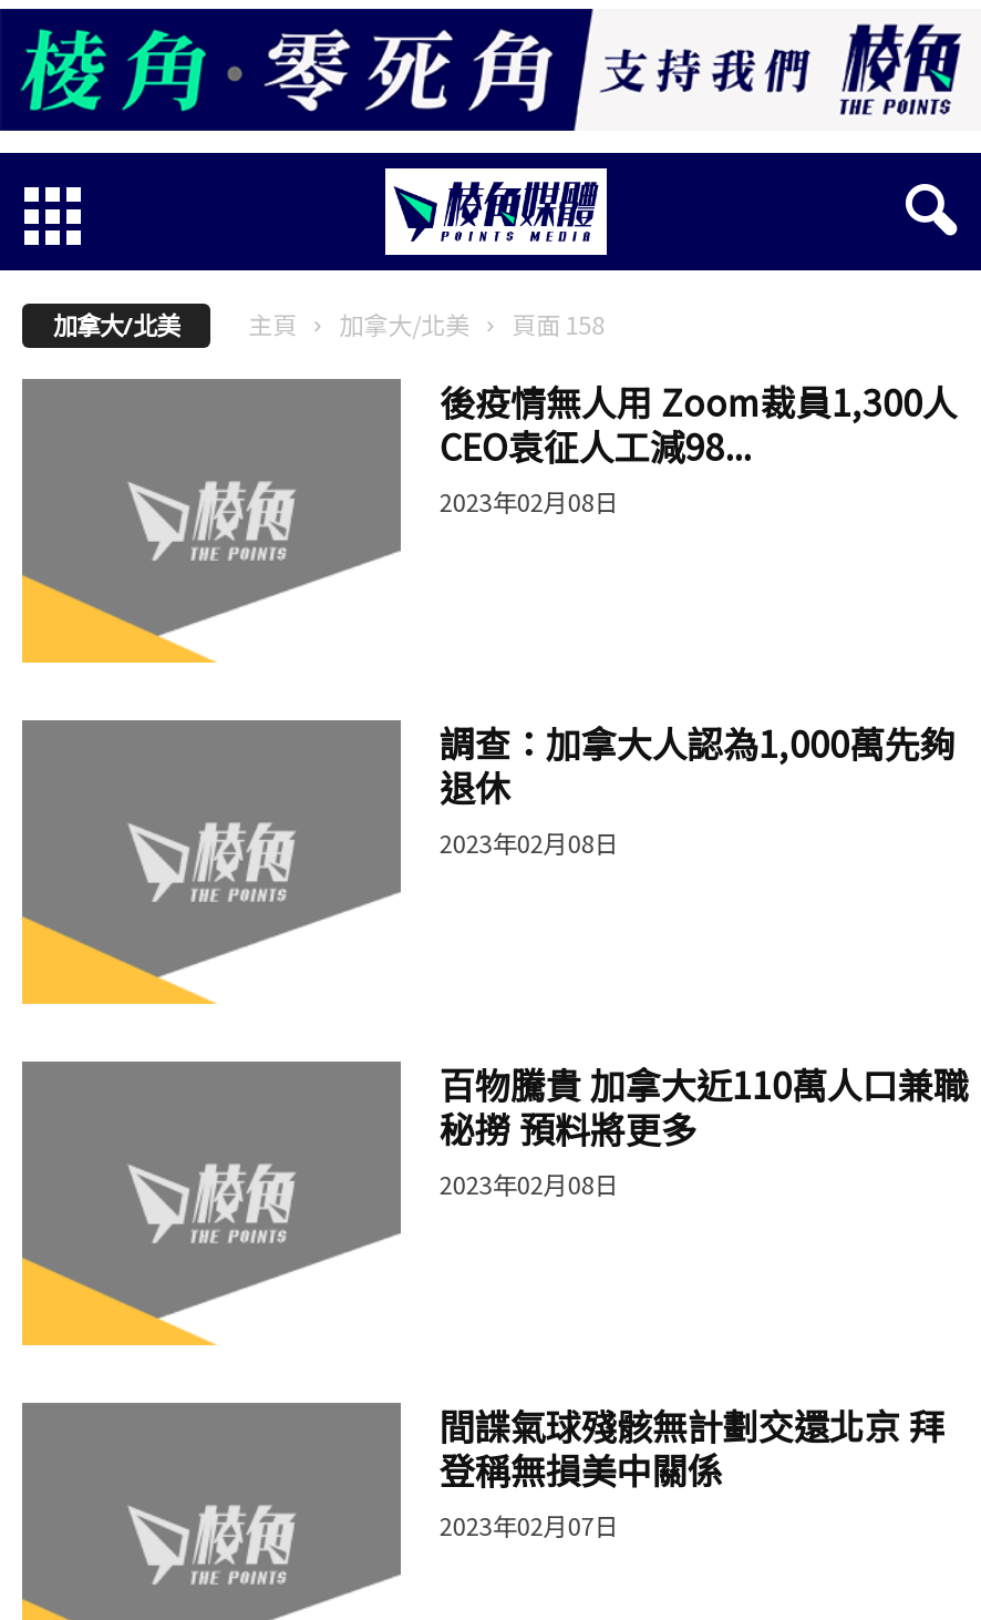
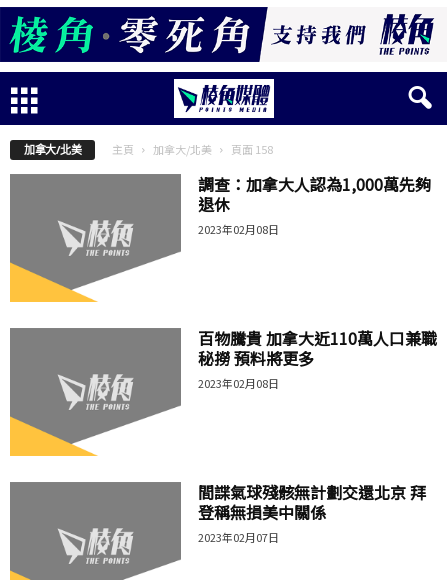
[439,375,957,519] 後疫情無人用 Zoom裁員1,300人 | CEO袁征人工減98... | 2023年02月08日 -> none

